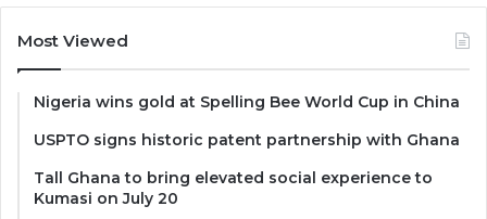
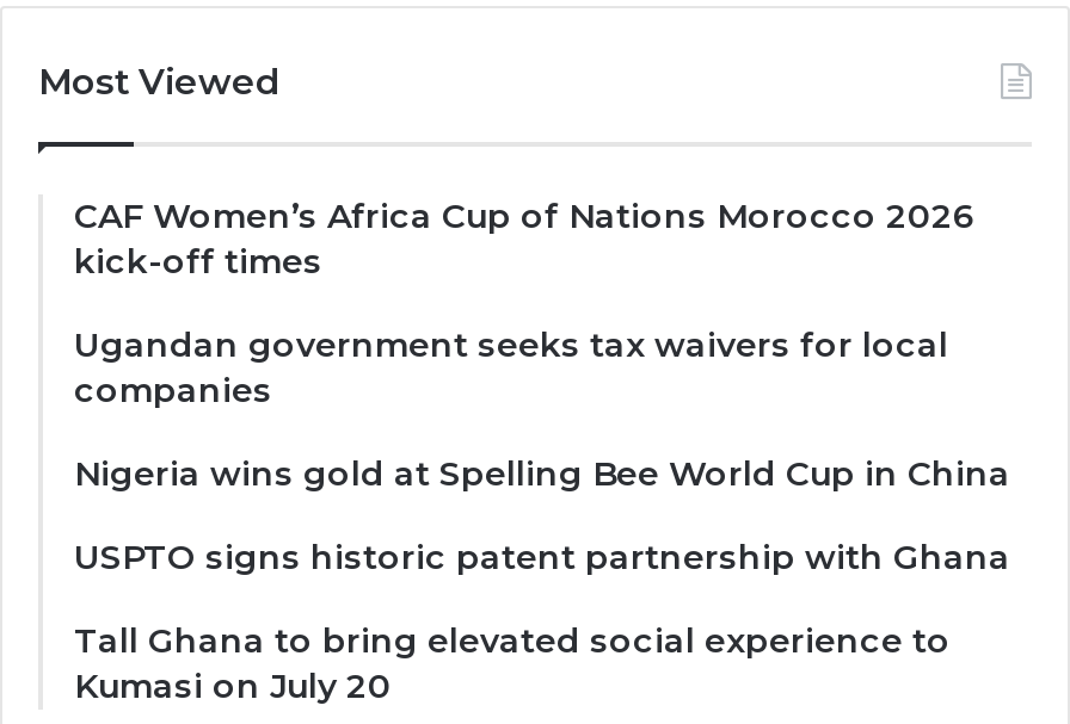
none -> [74,193,974,410] CAF Women’s Africa Cup of Nations Morocco 2026 | kick-off times | Ugandan government seeks tax waivers for local | companies

